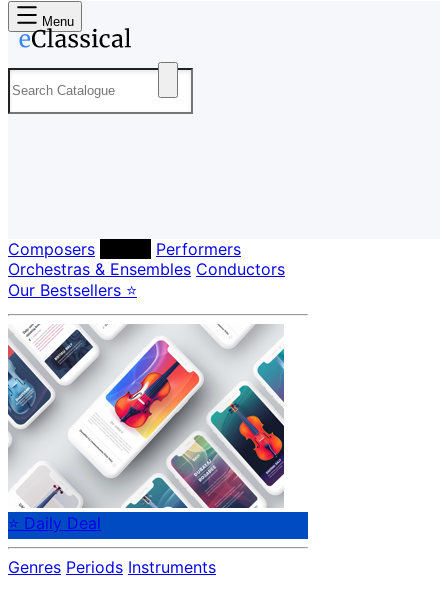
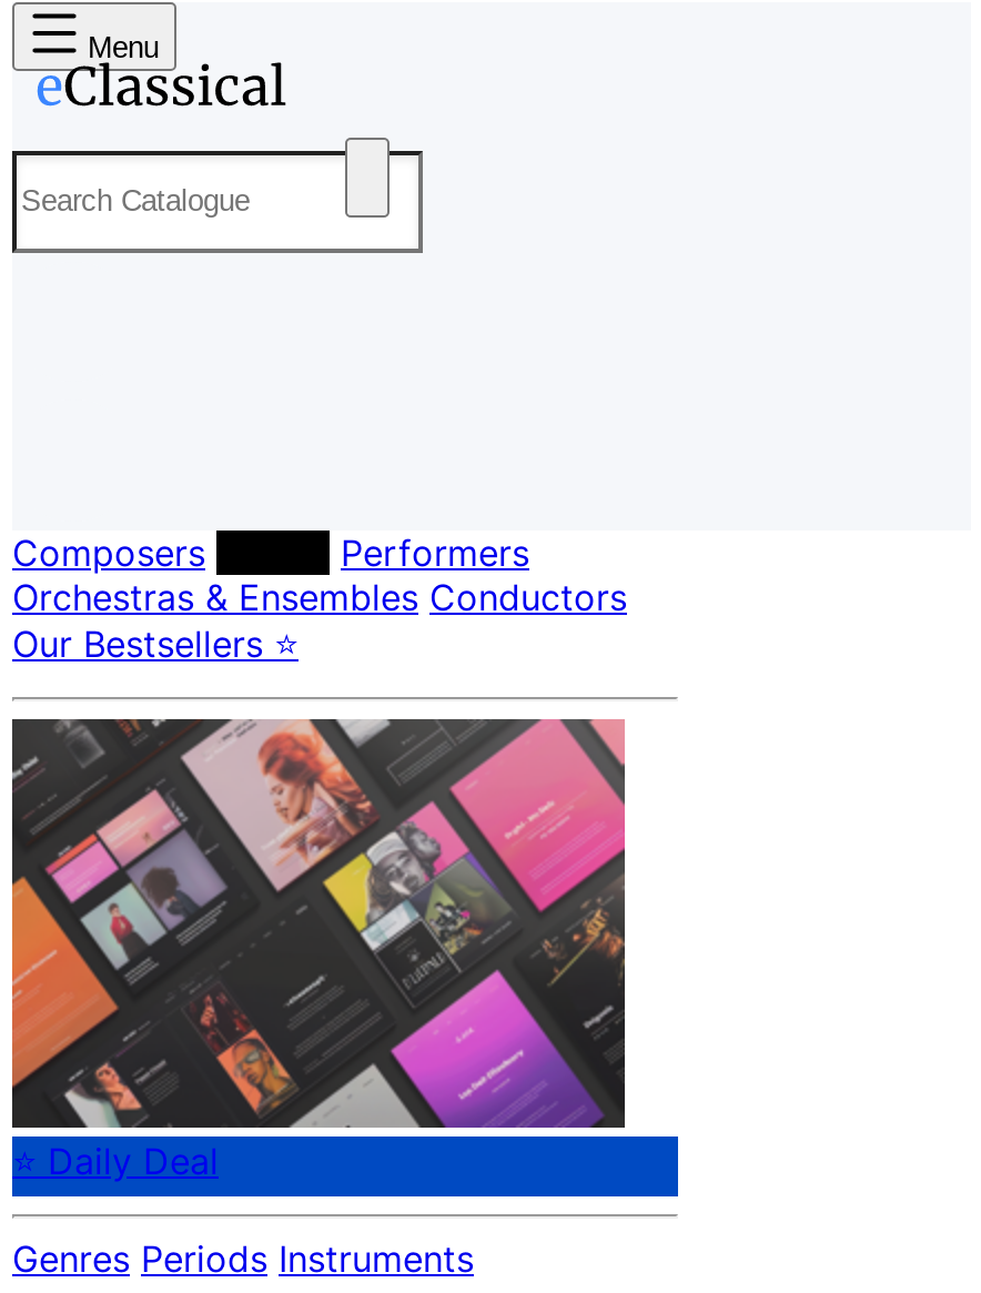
[7,324,285,509] [image] -> [10,717,627,1130] [image]

